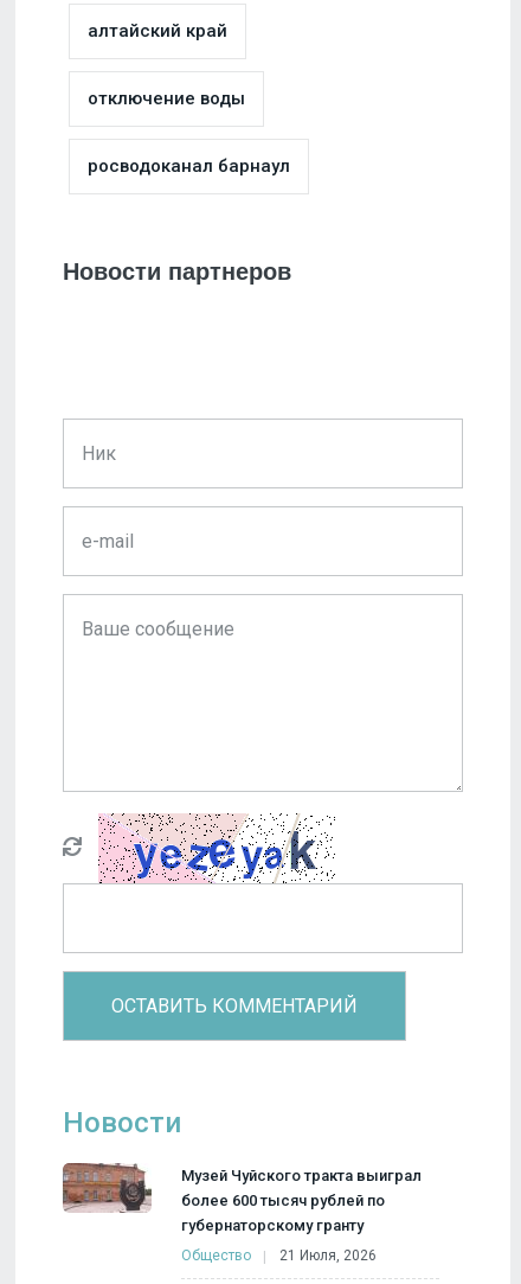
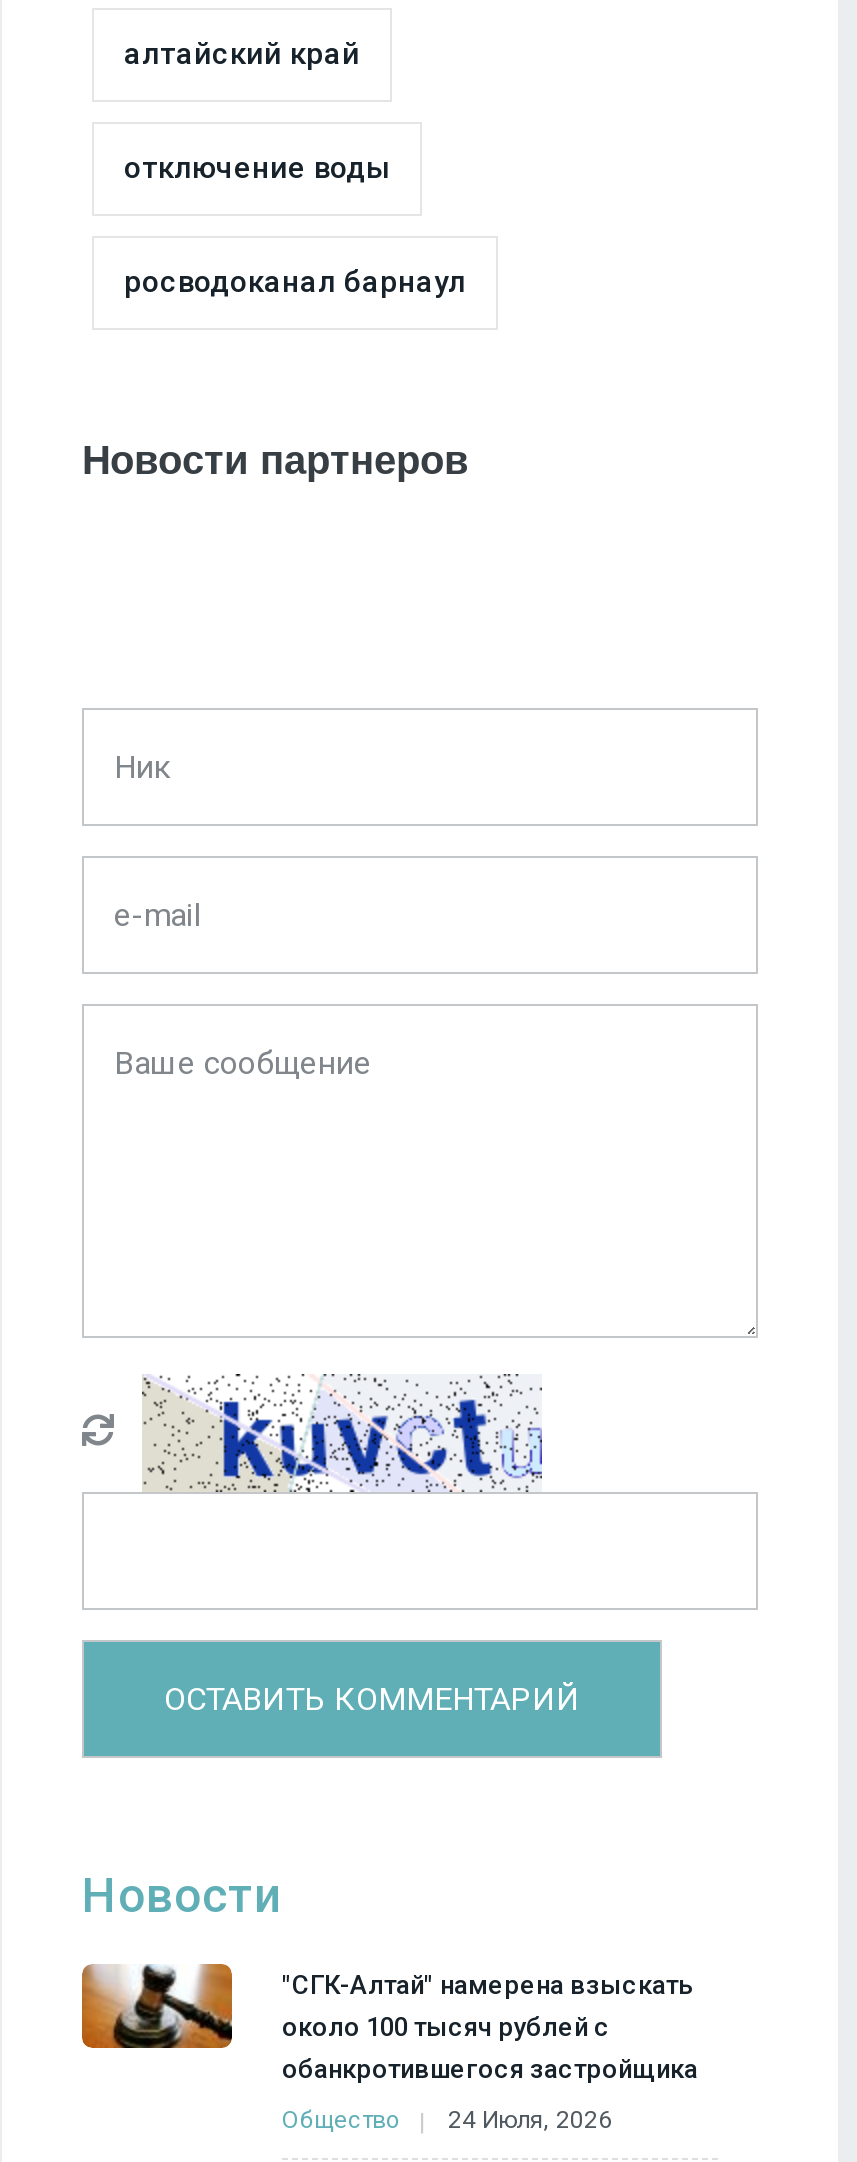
[98,812,336,884] [image] -> [140,1372,544,1494] [image]
[62,1162,422,1235] [image] | Музей Чуйского тракта выиграл | более 600 тысяч рублей по | губернаторскому гранту -> [80,1962,698,2085] [image] | "СГК-Алтай" намерена взыскать | около 100 тысяч рублей с | обанкротившегося застройщика
[181,1248,377,1264] Общество 21 Июля, 2026 -> [282,2107,612,2135] Общество 24 Июля, 2026

